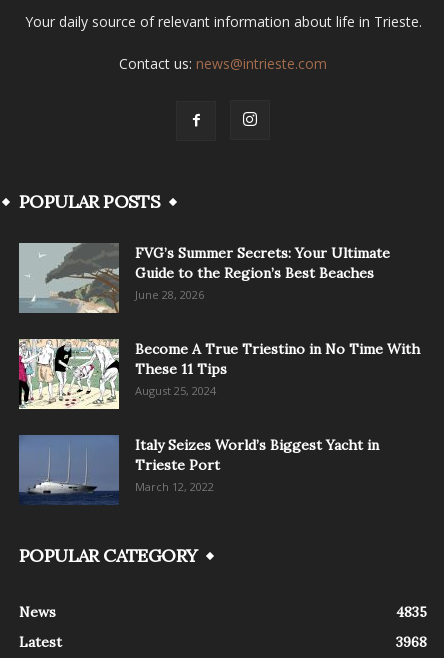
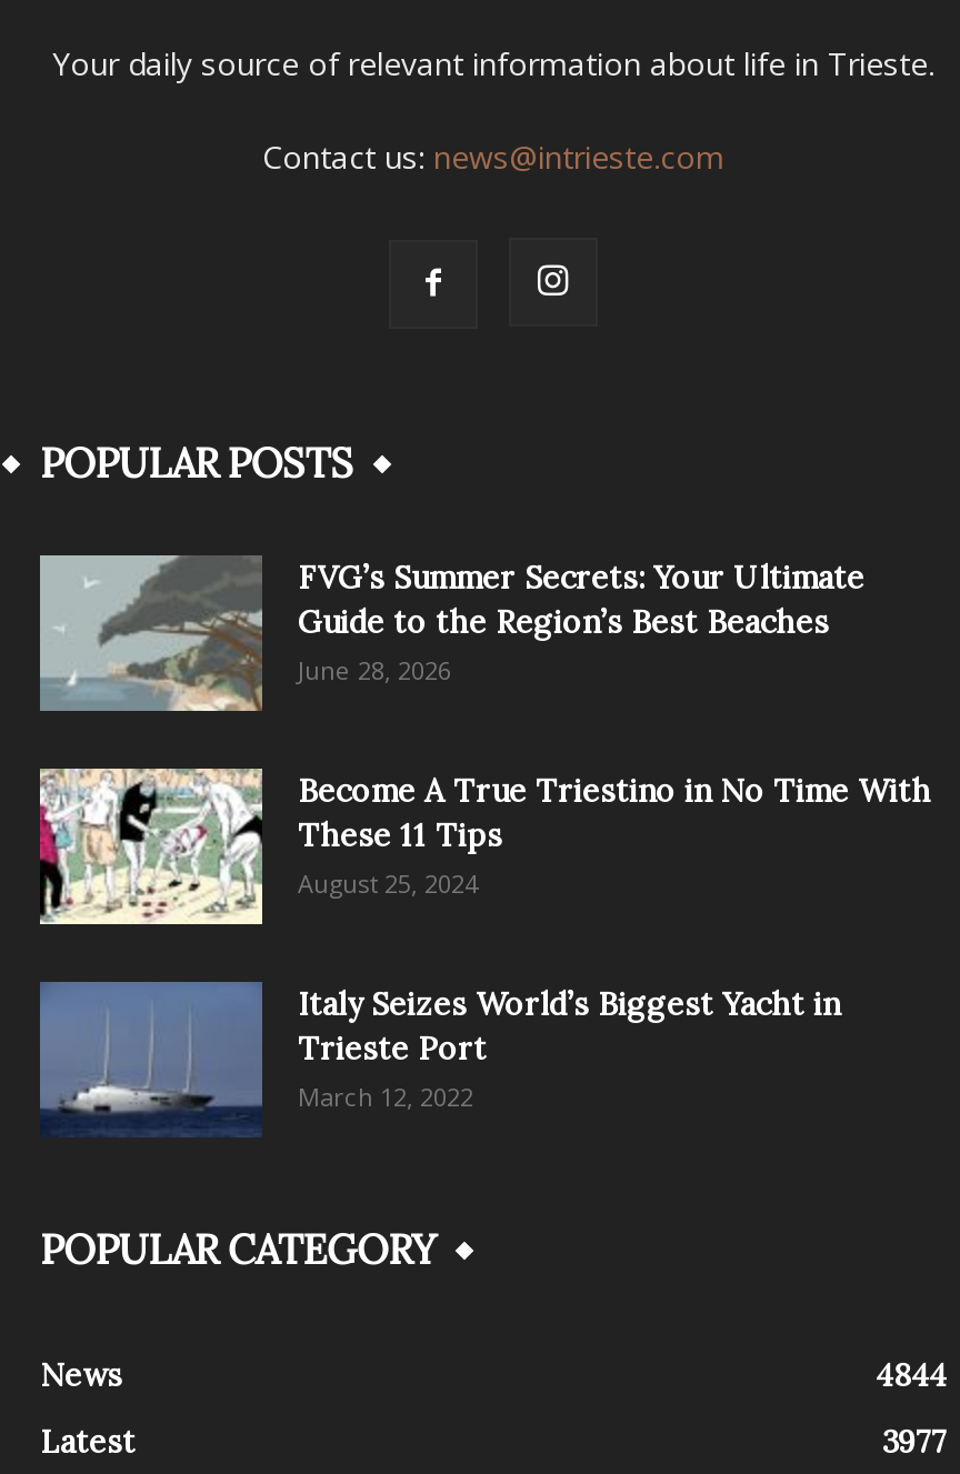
[396,603,427,621] 4835 -> [876,1356,947,1396] 4844
[396,633,427,651] 3968 -> [882,1423,947,1463] 3977

